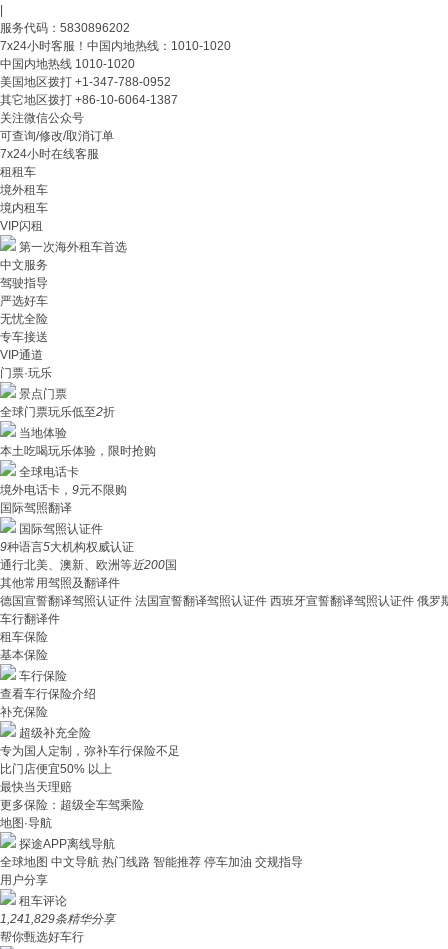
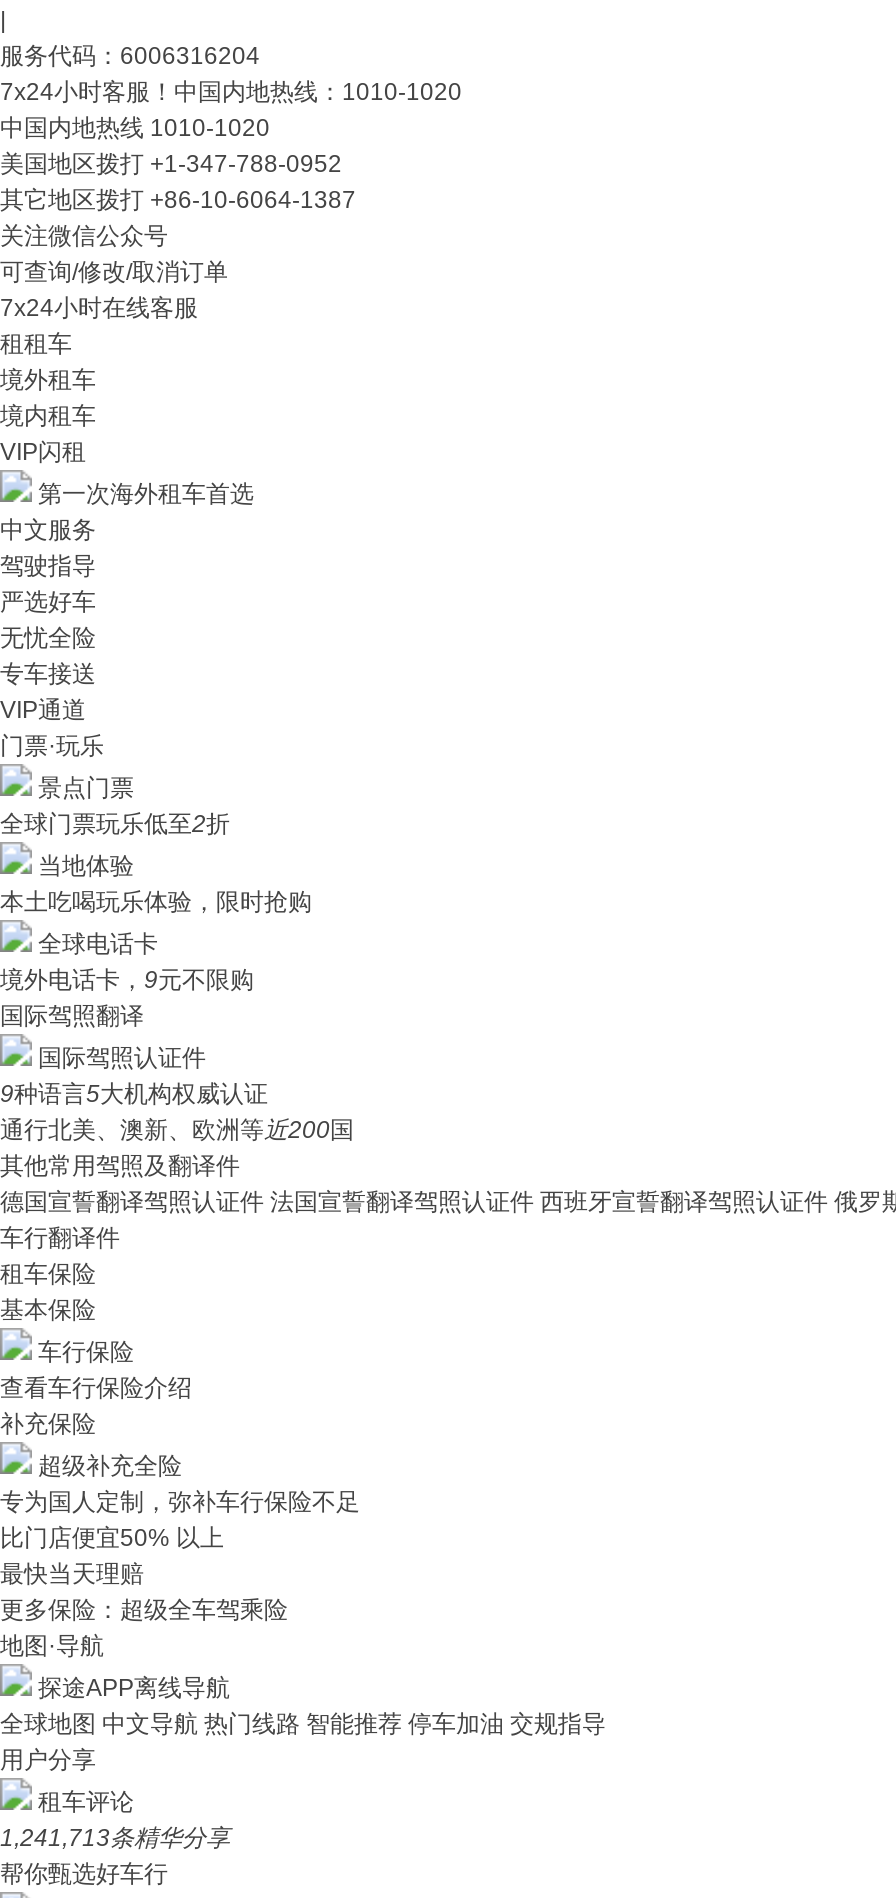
[0,21,130,35] 服务代码：5830896202 -> [0,42,260,70] 服务代码：6006316204
[0,912,115,926] 1,241,829条精华分享 -> [0,1824,230,1852] 1,241,713条精华分享

